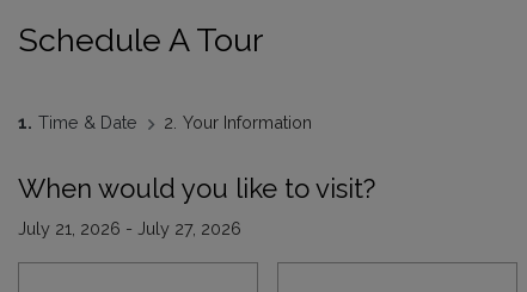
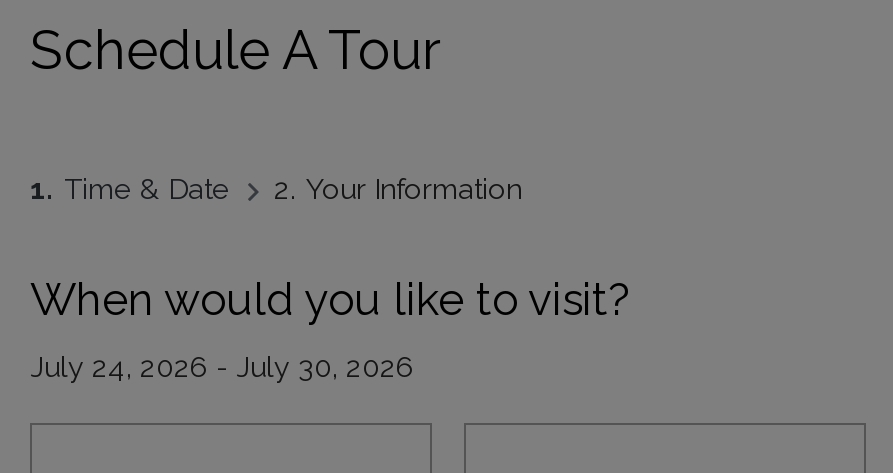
[18,218,241,238] July 21, 2026 - July 27, 2026 -> [30,349,414,383] July 24, 2026 - July 30, 2026

